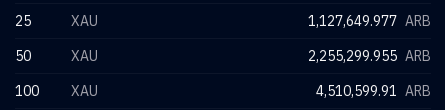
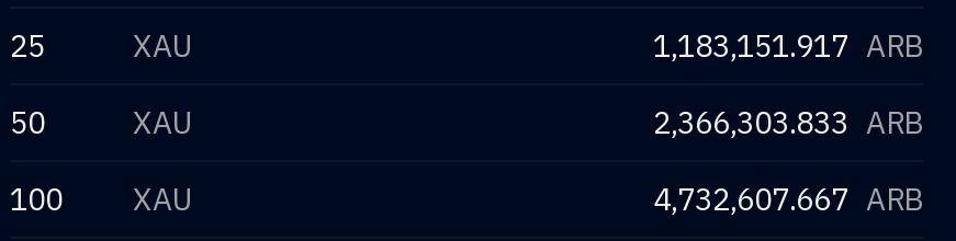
[308,12,431,30] 1,127,649.977 ARB -> [653,27,923,66] 1,183,151.917 ARB
[308,47,431,65] 2,255,299.955 ARB -> [653,103,923,143] 2,366,303.833 ARB
[316,82,431,100] 4,510,599.91 ARB -> [653,180,923,219] 4,732,607.667 ARB

